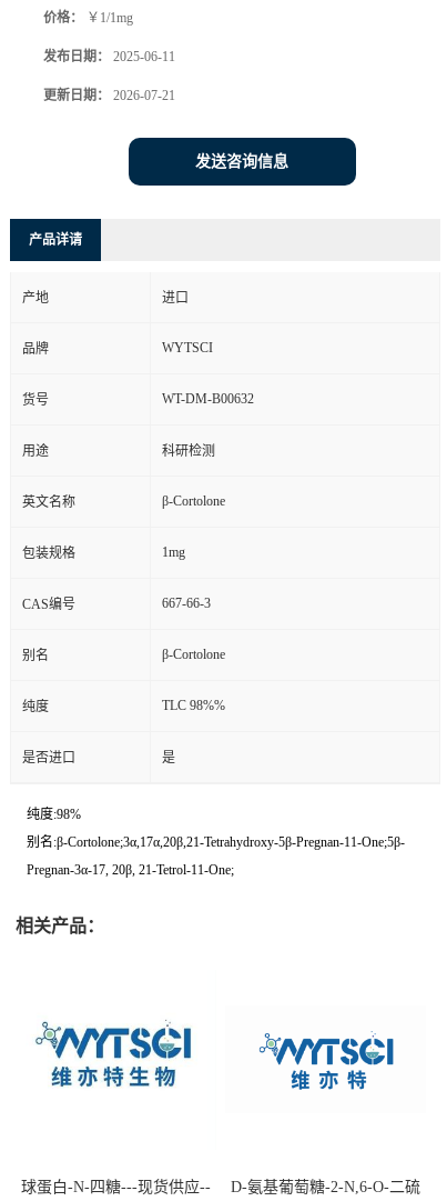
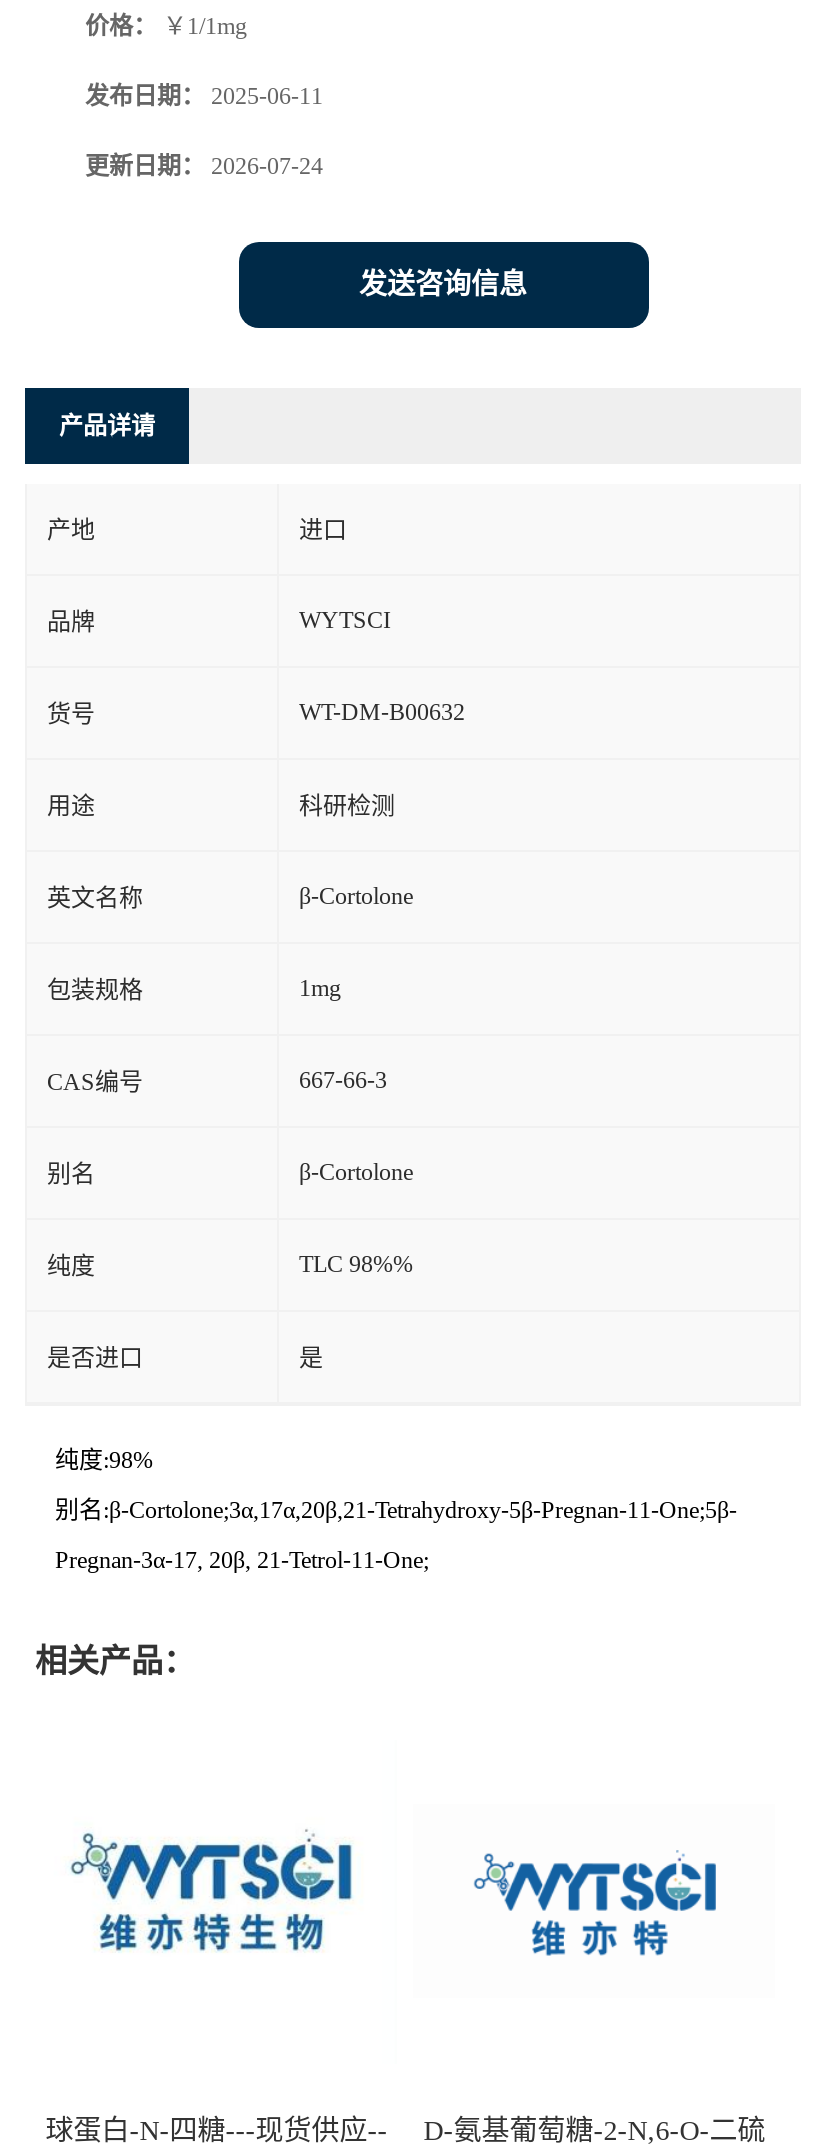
[43,88,175,103] 更新日期：2026-07-21 -> [85,152,323,180] 更新日期：2026-07-24

